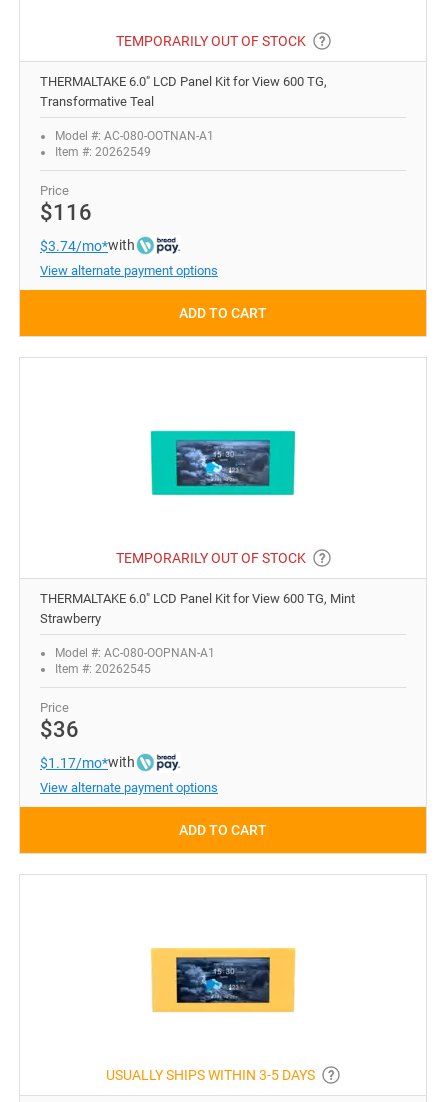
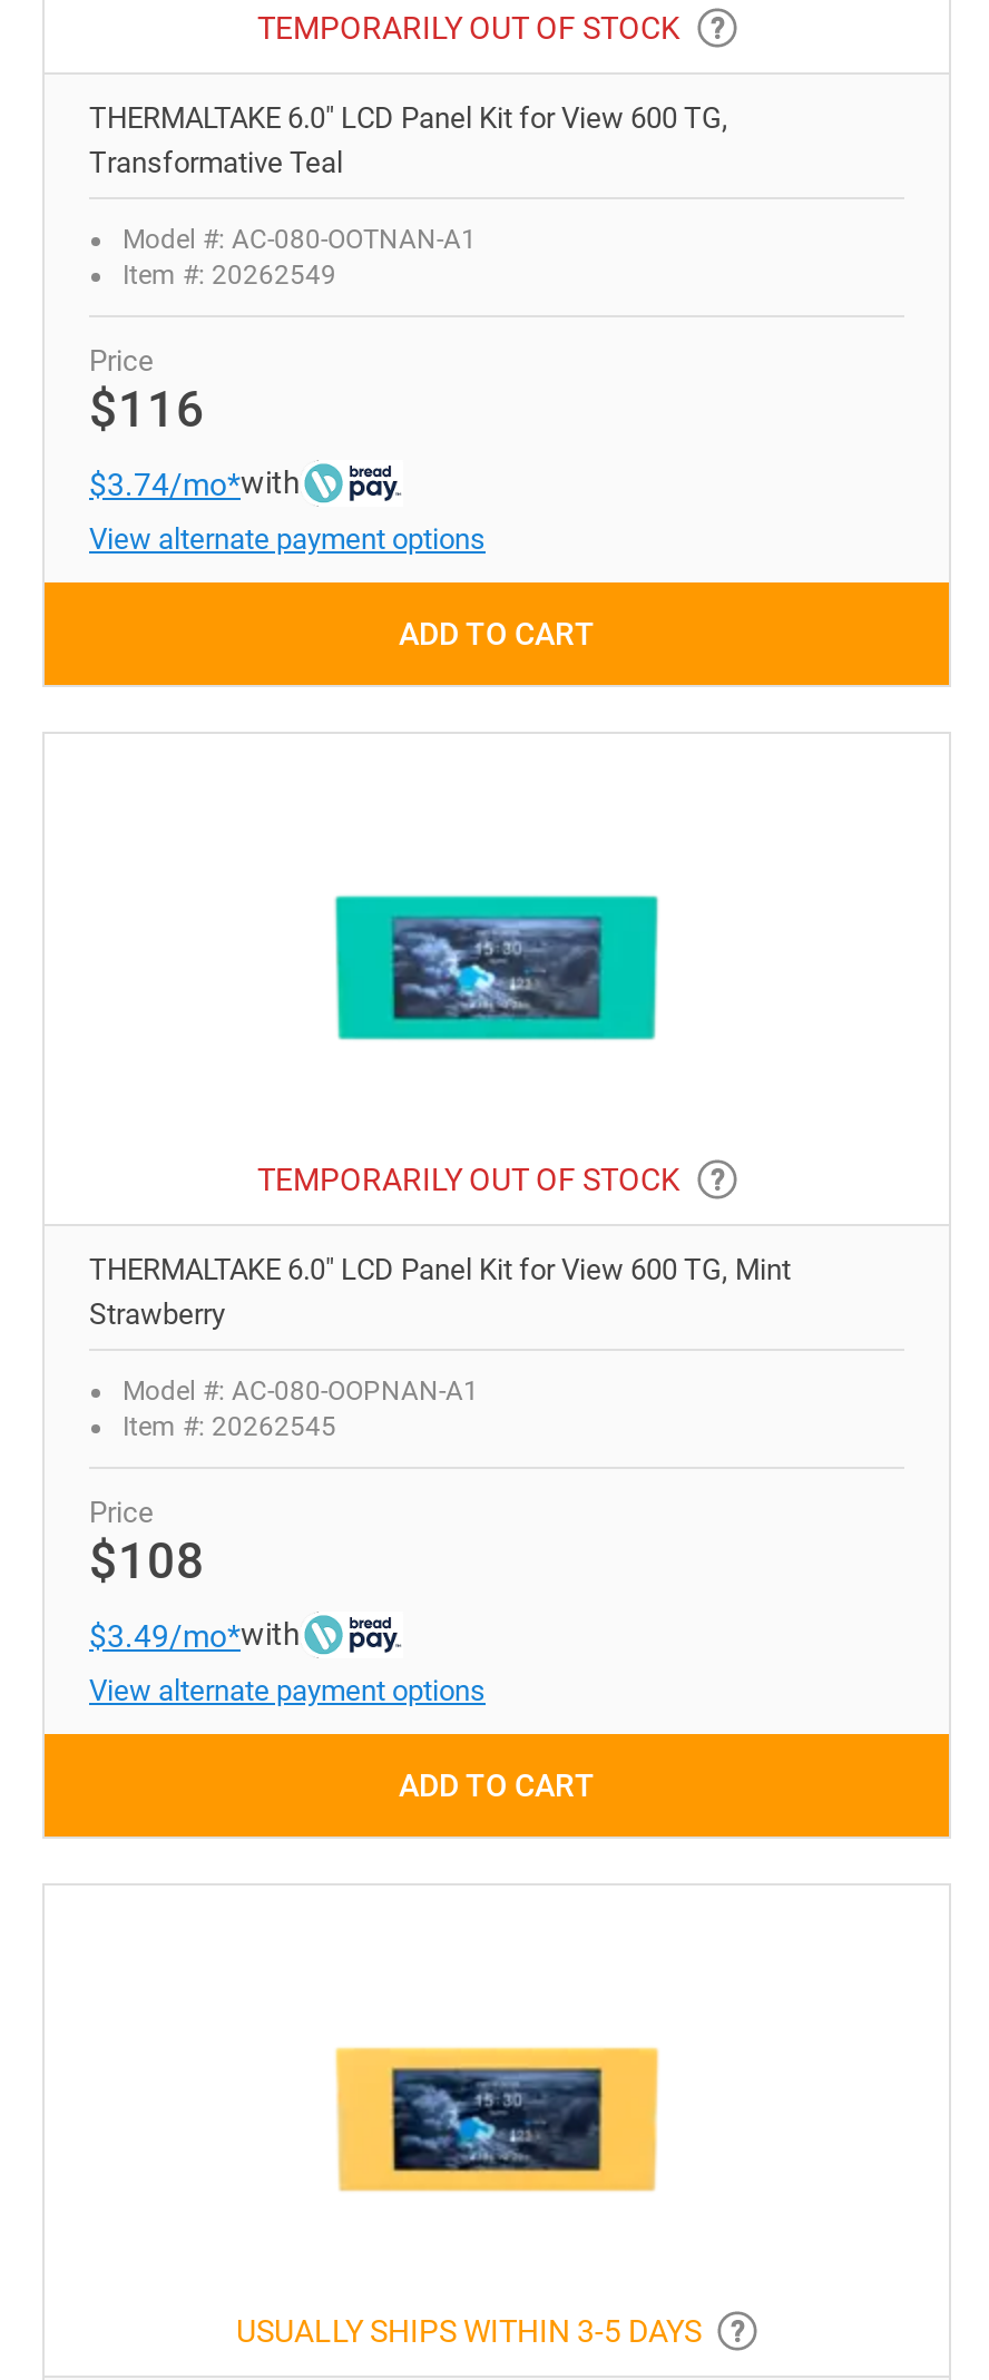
[40,717,79,742] $36 -> [89,1534,205,1589] $108
[40,754,135,770] $1.17/mo*with -> [89,1616,301,1653] $3.49/mo*with

